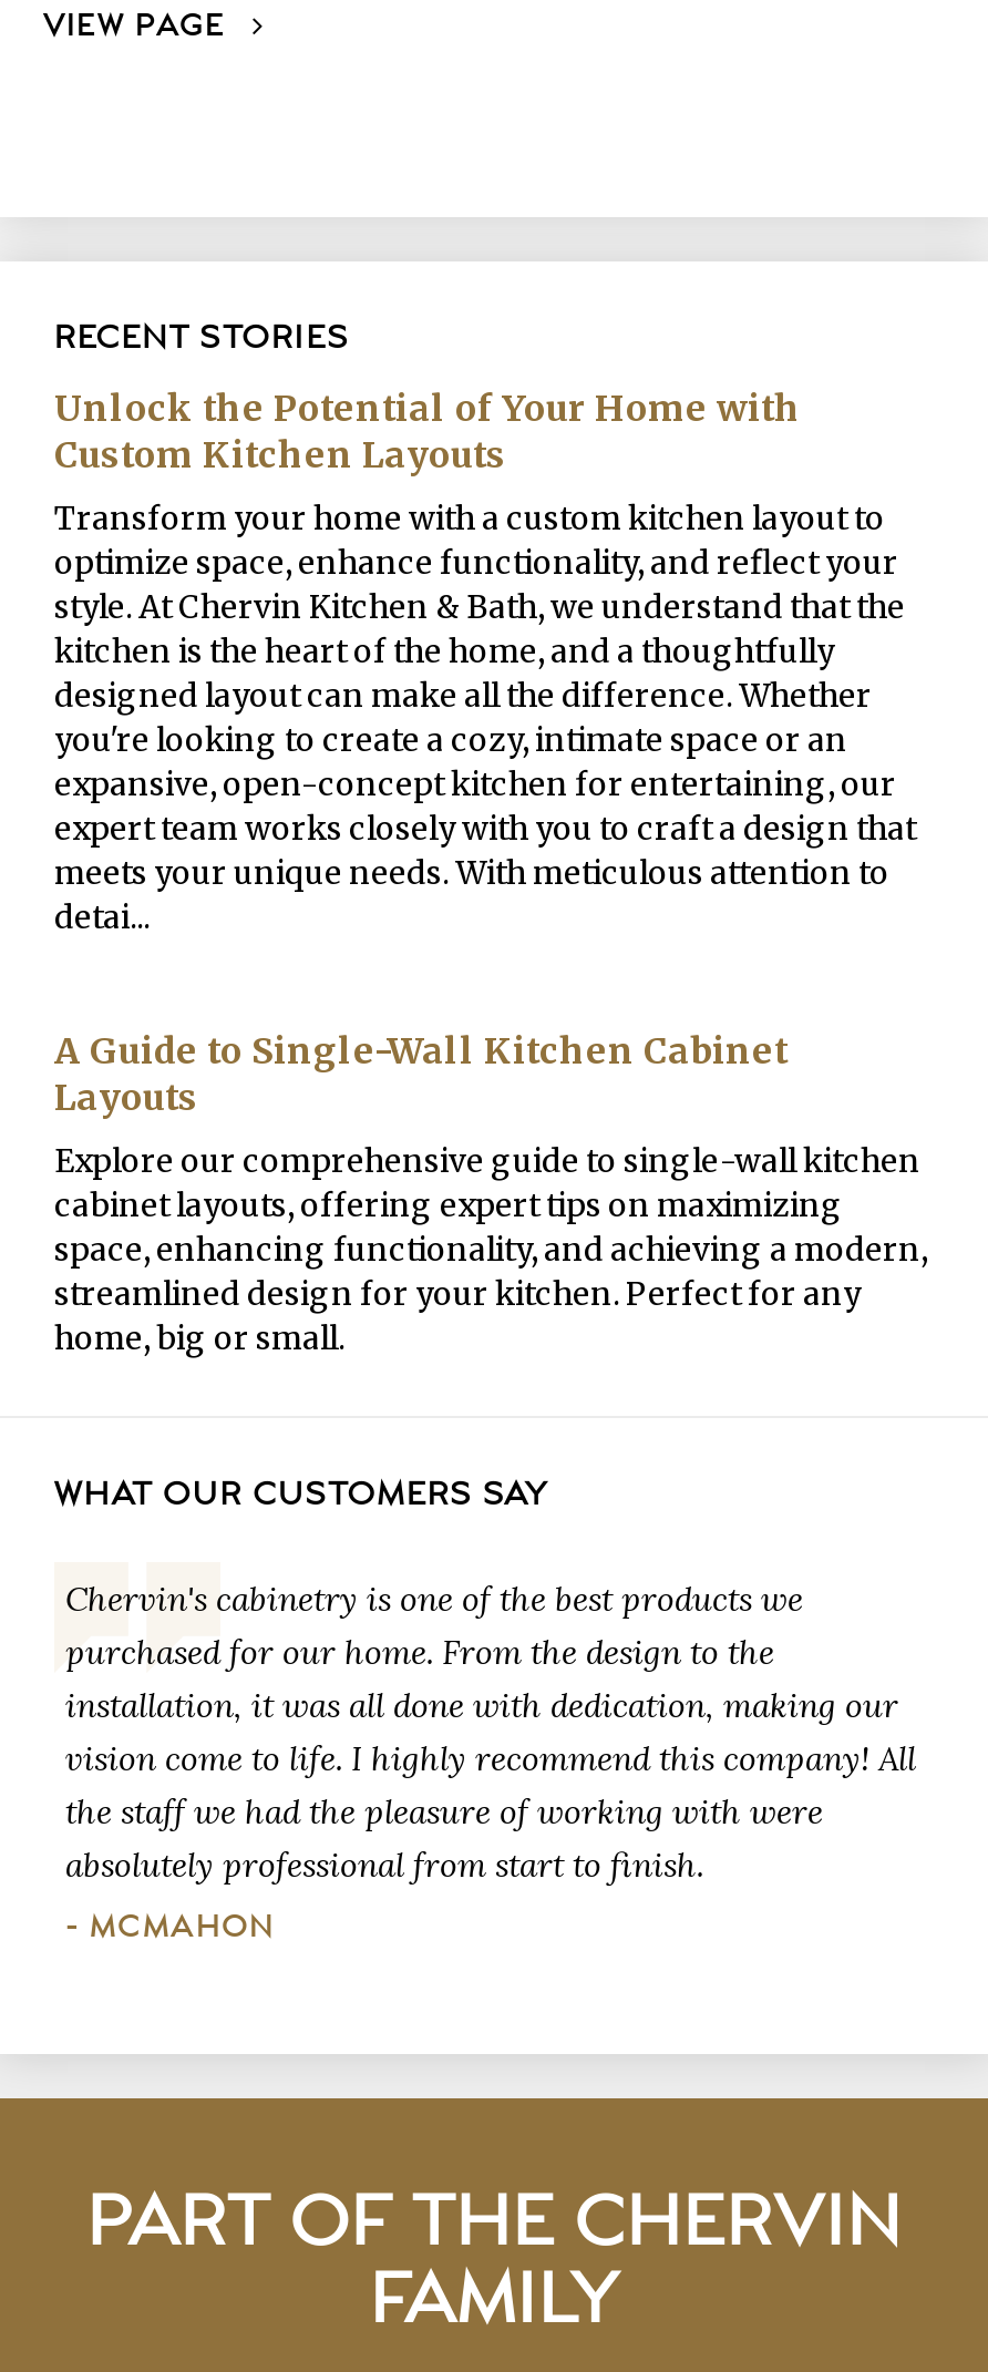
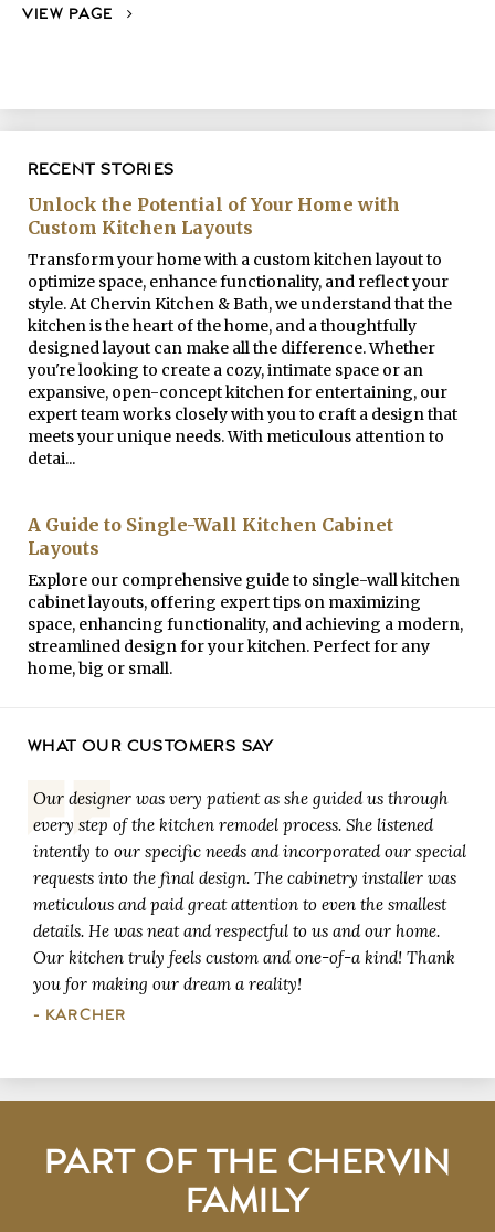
[65,1578,916,1886] Chervin's cabinetry is one of the best products we | purchased for our home. From the design to the | installation, it was all done with dedication, making our | vision come to life. I highly recommend this company! All | the staff we had the pleasure of working with were | absolutely professional from start to finish. -> [33,788,466,995] Our designer was very patient as she guided us through | every step of the kitchen remodel process. She listened | intently to our specific needs and incorporated our special | requests into the final design. The cabinetry installer was | meticulous and paid great attention to even the smallest | details. He was neat and respectful to us and our home. | Our kitchen truly feels custom and one-of-a kind! Thank | you for making our dream a reality!
[65,1913,275,1944] - MCMAHON -> [33,1008,127,1023] - KARCHER

